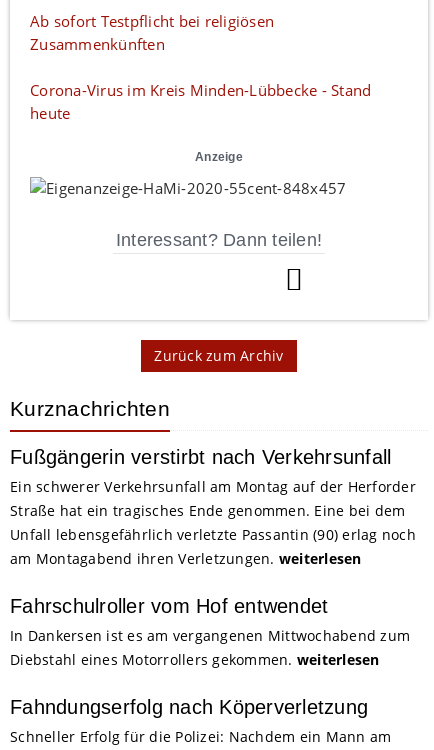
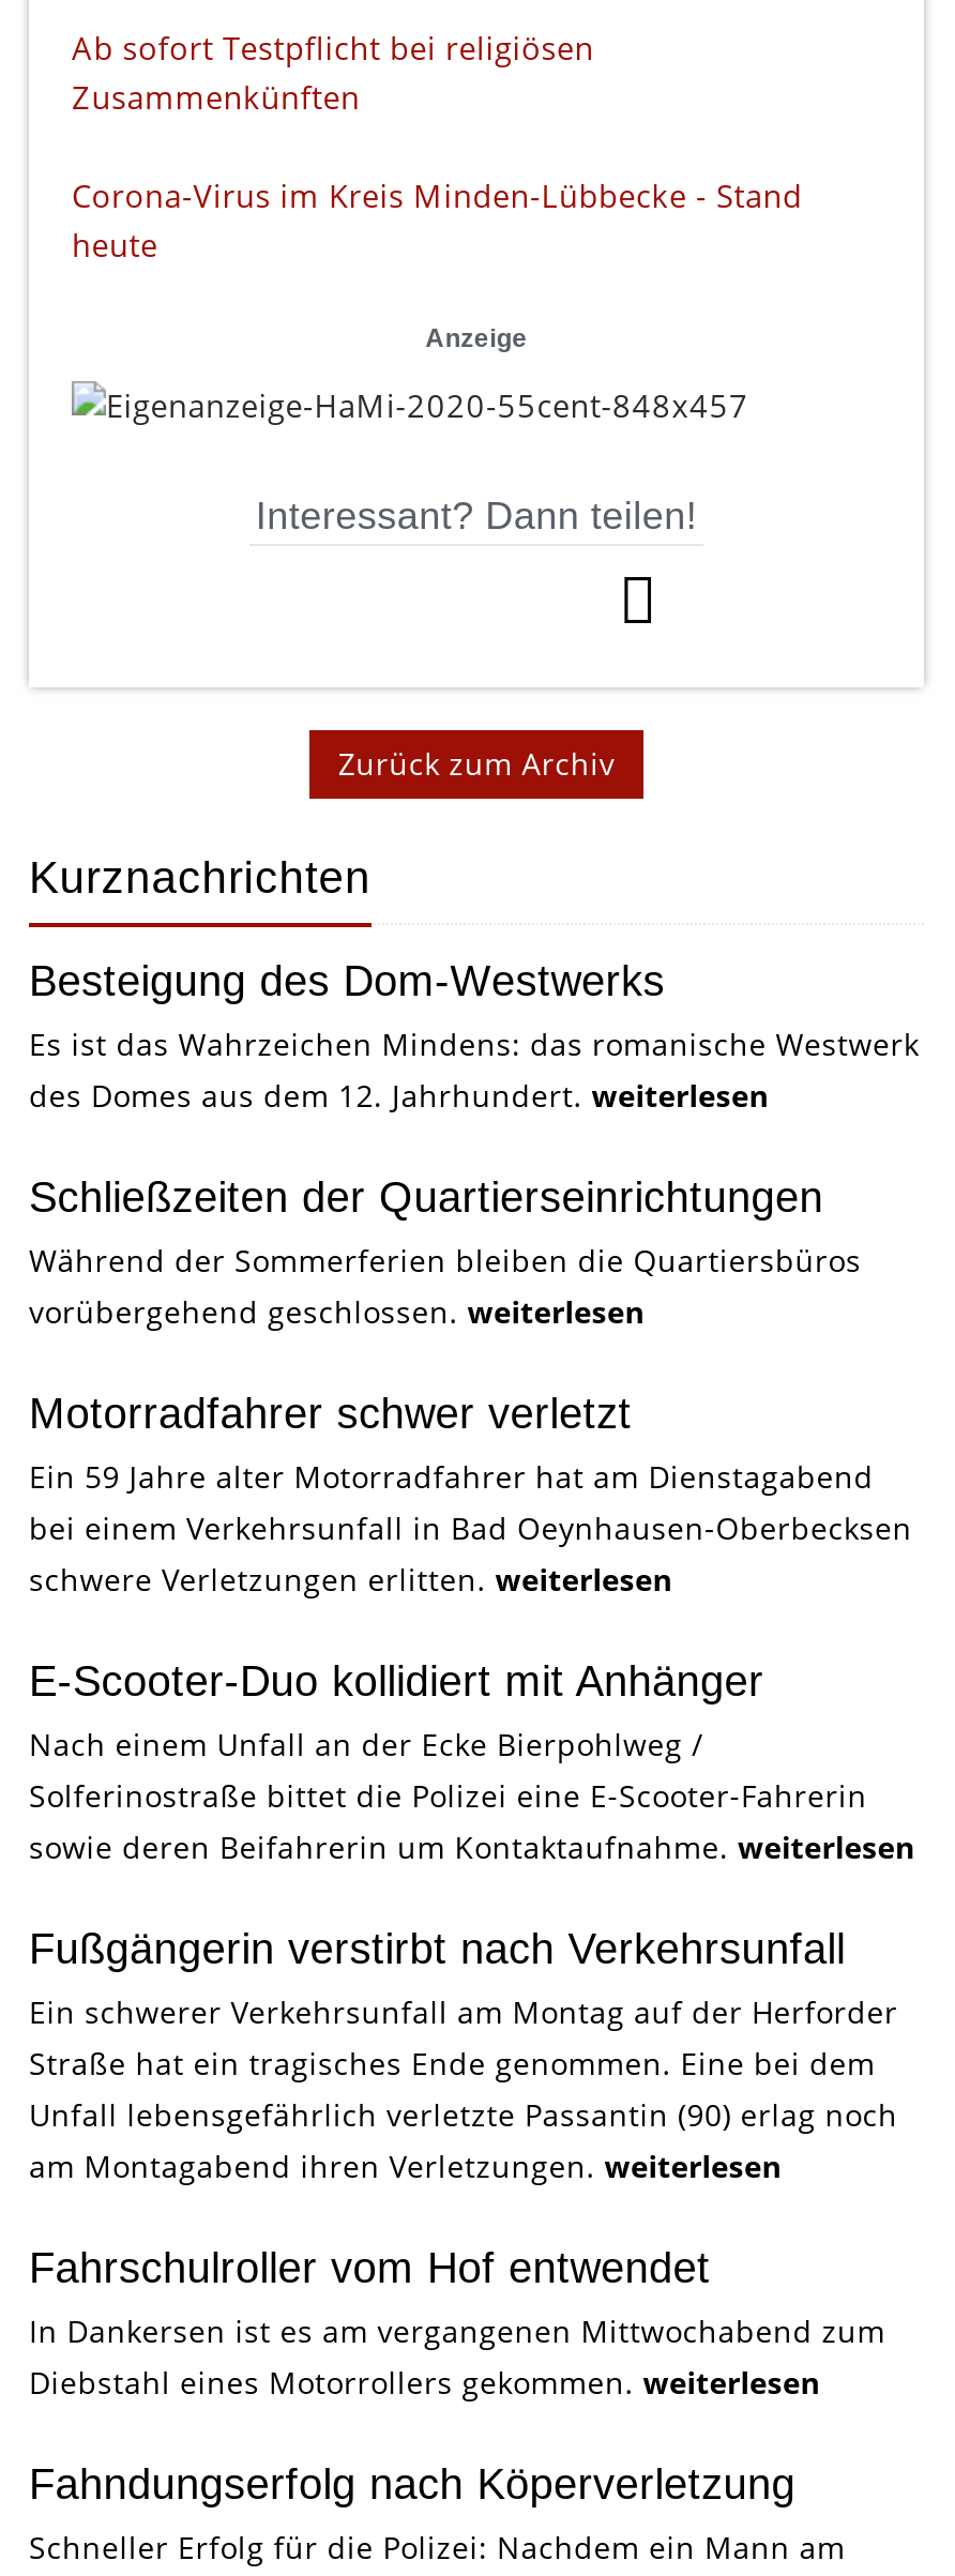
none -> [29,958,919,1868] Besteigung des Dom-Westwerks | Es ist das Wahrzeichen Mindens: das romanische Westwerk | des Domes aus dem 12. Jahrhundert. weiterlesen | Schließzeiten der Quartierseinrichtungen | Während der Sommerferien bleiben die Quartiersbüros | vorübergehend geschlossen. weiterlesen | Motorradfahrer schwer verletzt | Ein 59 Jahre alter Motorradfahrer hat am Dienstagabend | bei einem Verkehrsunfall in Bad Oeynhausen-Oberbecksen | schwere Verletzungen erlitten. weiterlesen | E-Scooter-Duo kollidiert mit Anhänger | Nach einem Unfall an der Ecke Bierpohlweg / | Solferinostraße bittet die Polizei eine E-Scooter-Fahrerin | sowie deren Beifahrerin um Kontaktaufnahme. weiterlesen

